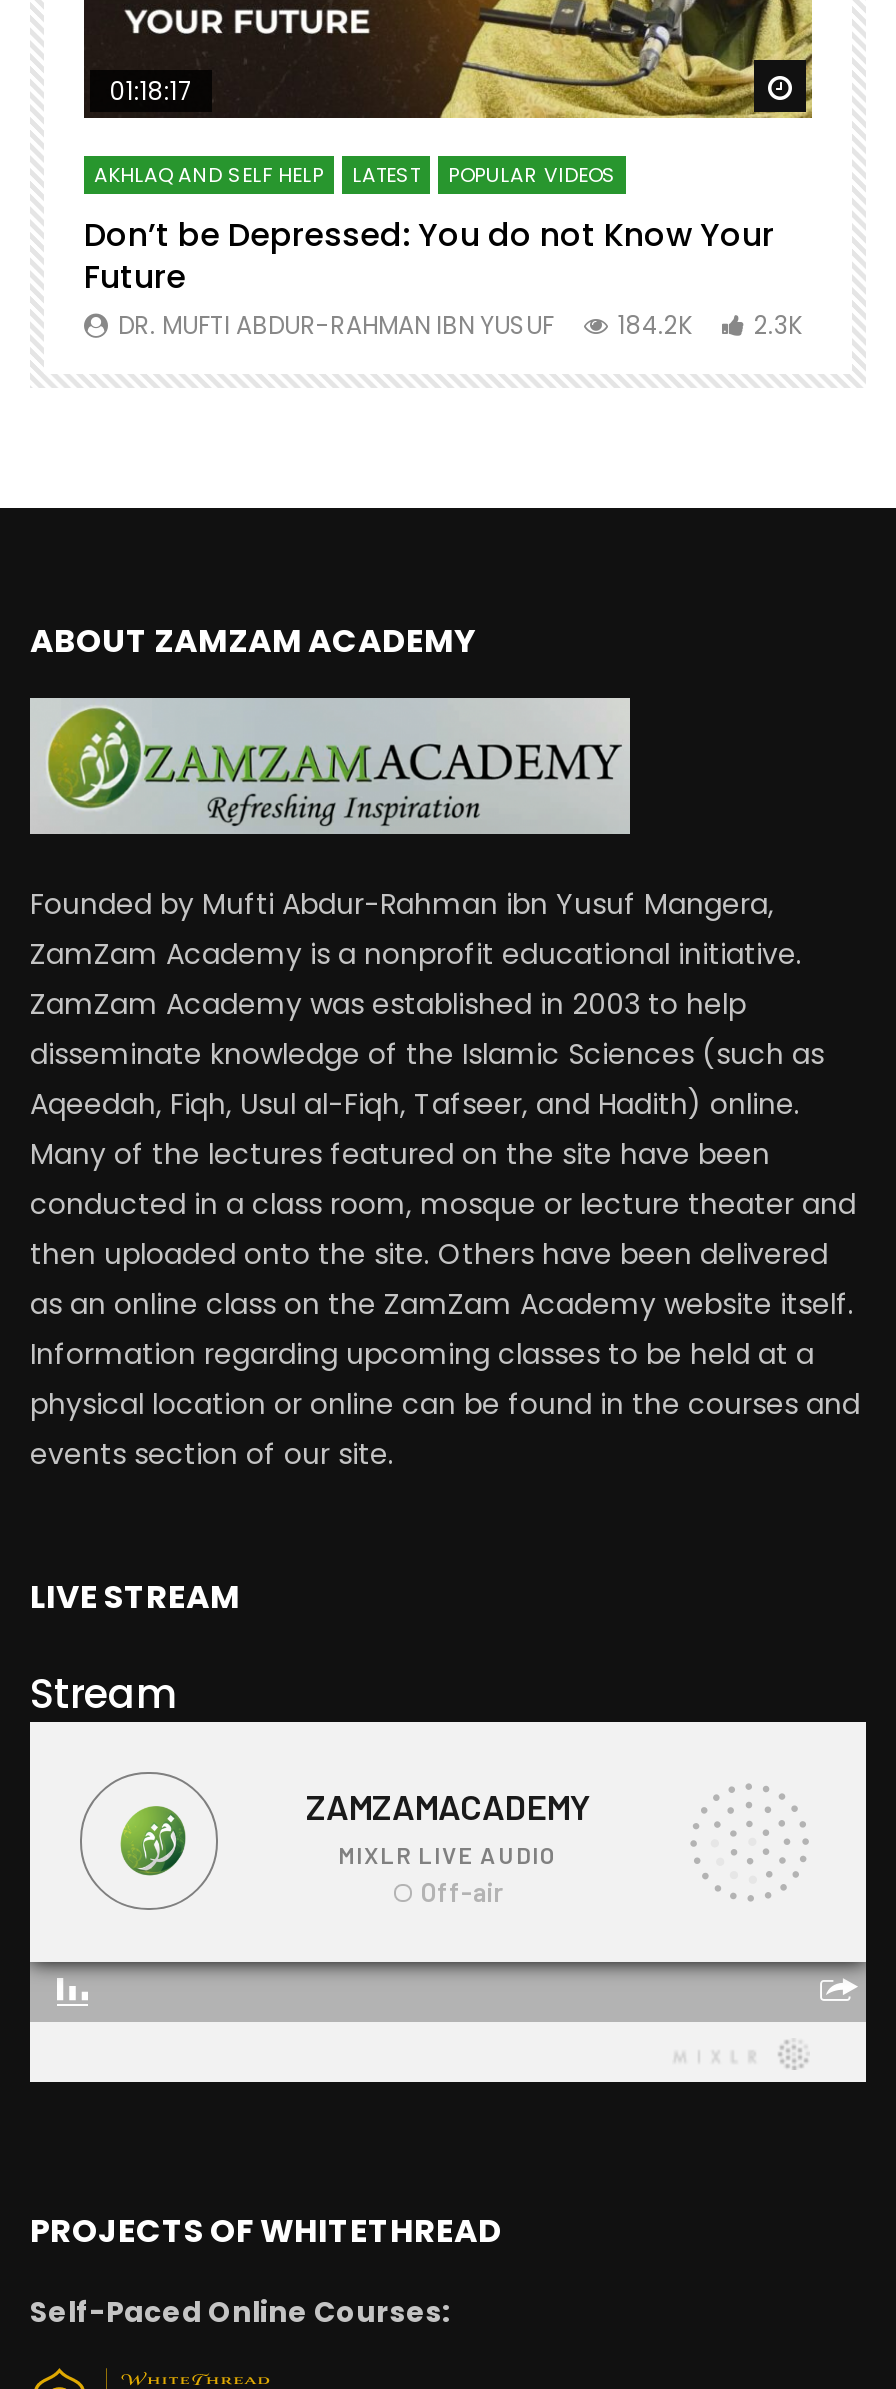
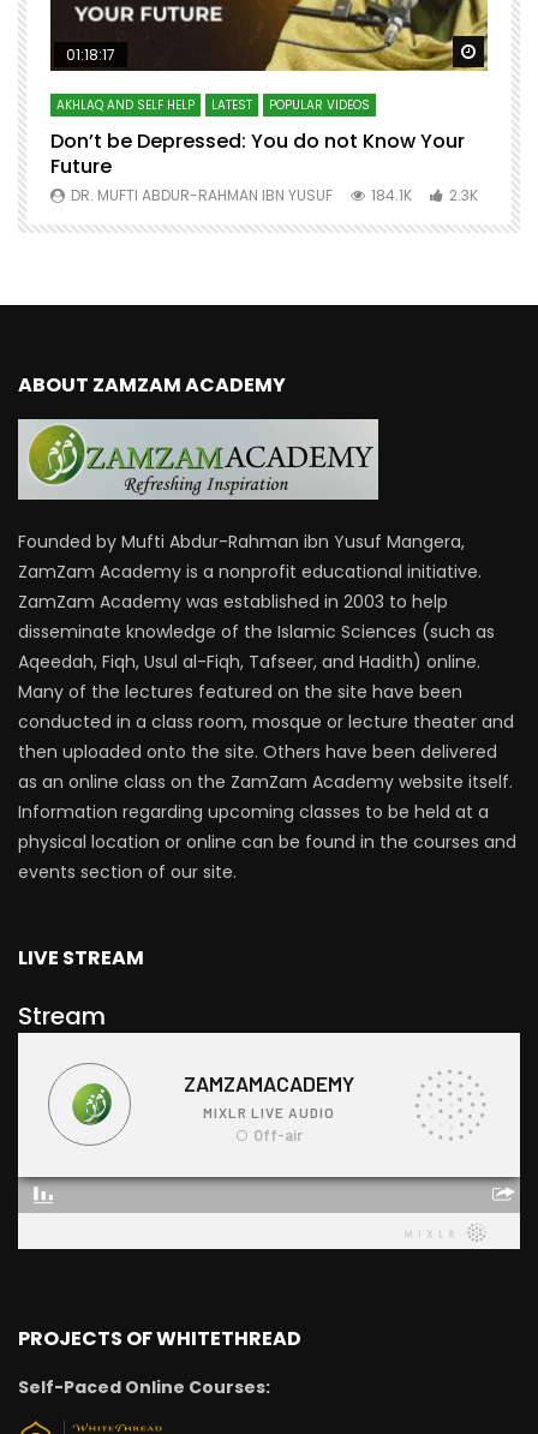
[118,308,802,342] DR. MUFTI ABDUR-RAHMAN IBN YUSUF 184.2K 2.3K -> [71,185,478,205] DR. MUFTI ABDUR-RAHMAN IBN YUSUF 184.1K 2.3K

